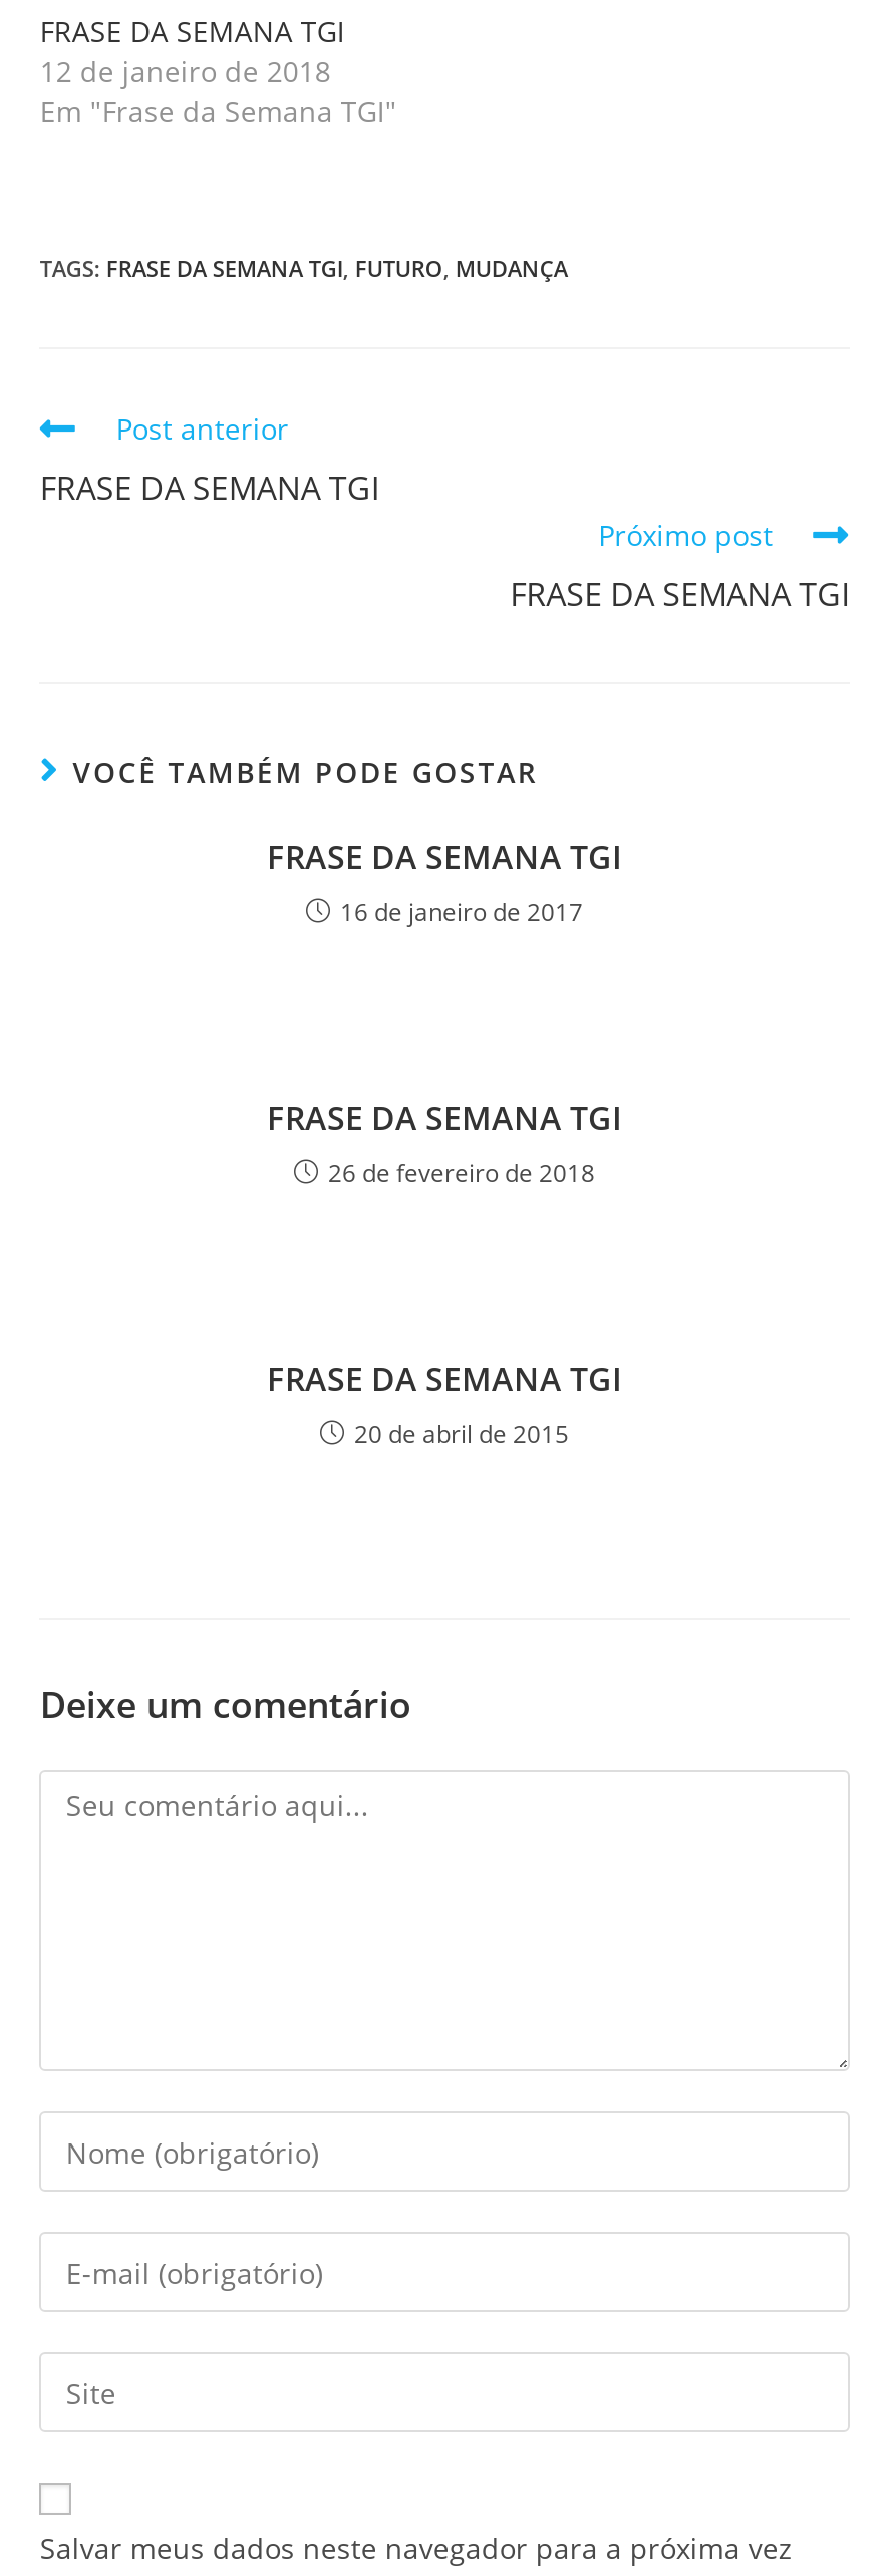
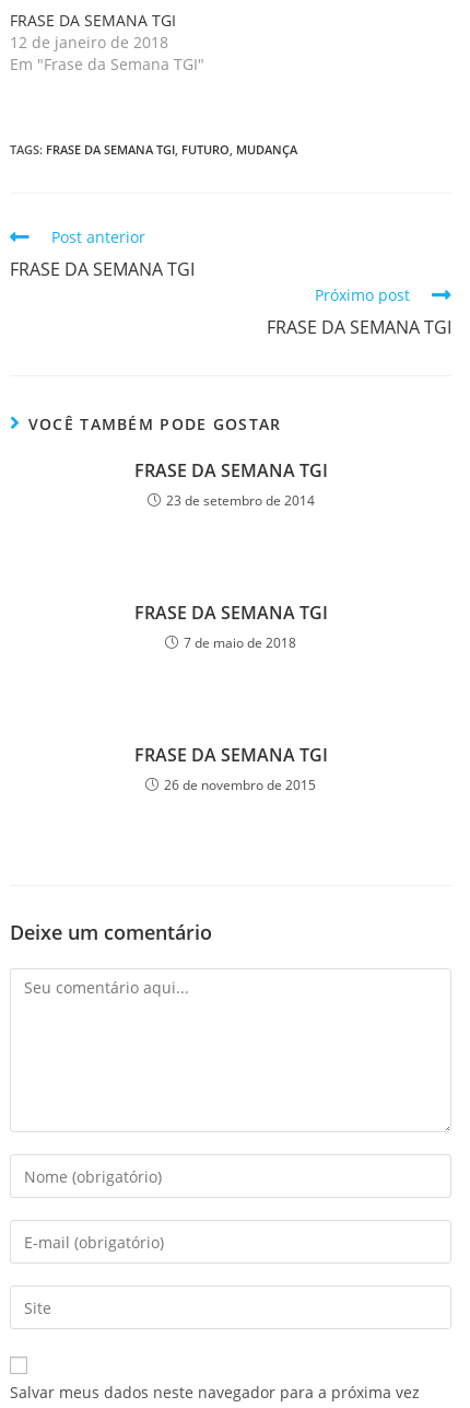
[340,895,583,929] 16 de janeiro de 2017 -> [166,491,314,510] 23 de setembro de 2014
[328,1156,595,1190] 26 de fevereiro de 2018 -> [184,633,296,652] 7 de maio de 2018
[354,1417,569,1451] 20 de abril de 2015 -> [164,776,316,794] 26 de novembro de 2015

